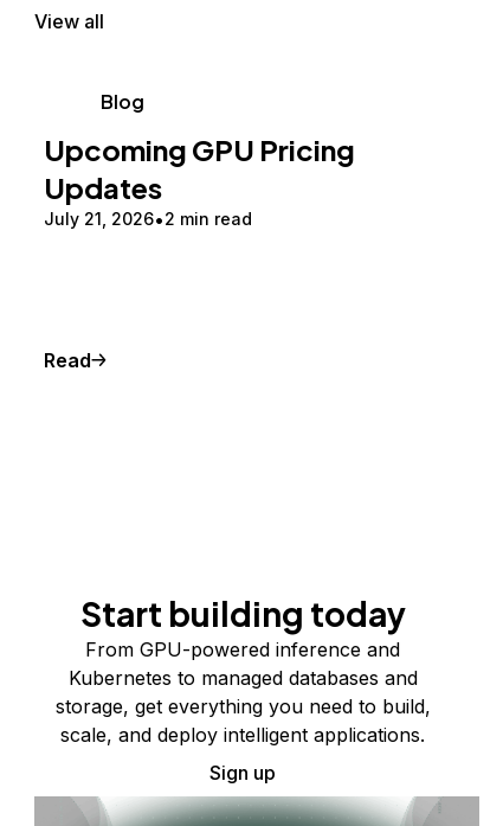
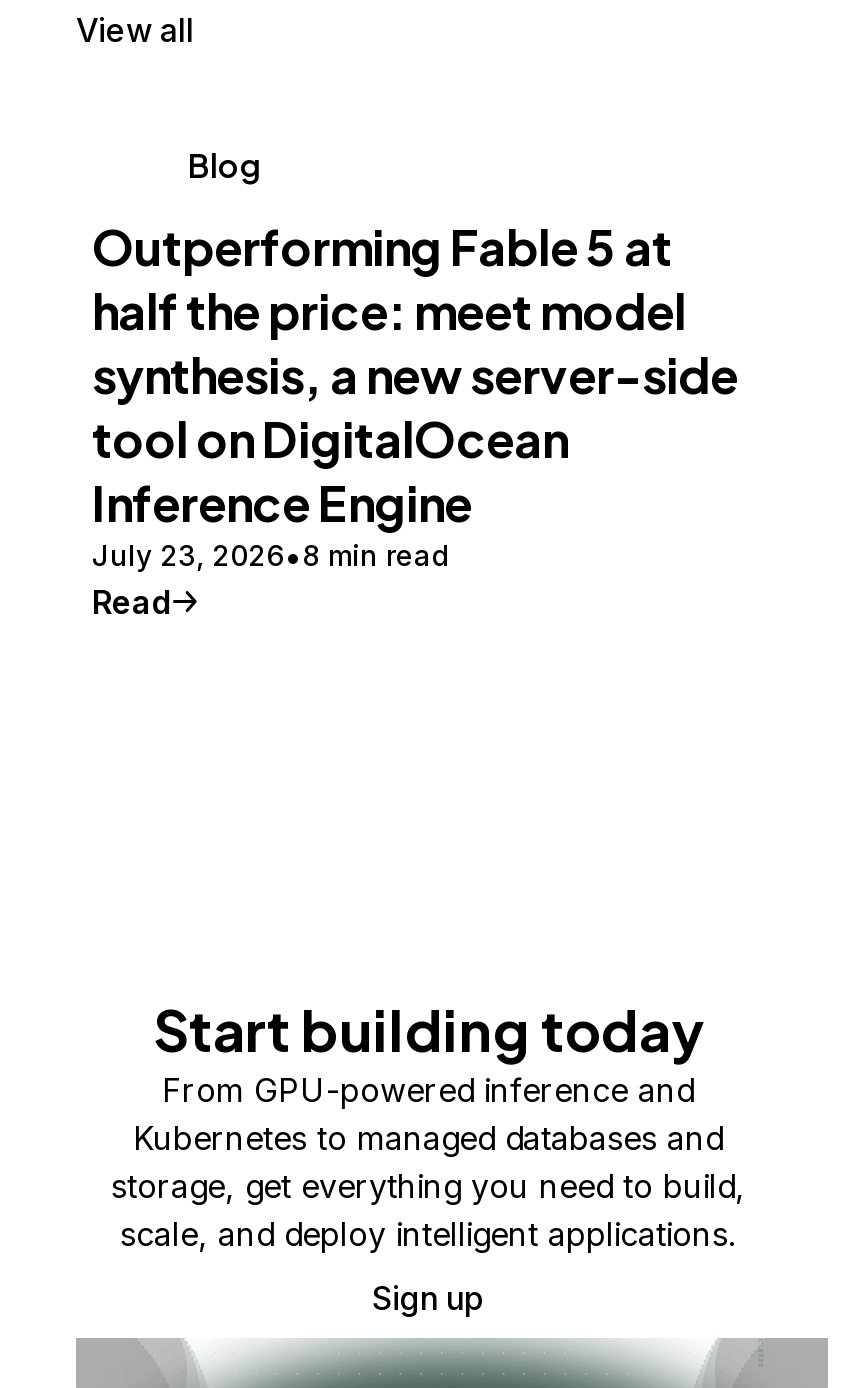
[44,132,355,229] Upcoming GPU Pricing | Updates | July 21, 2026 2 min read -> [92,216,738,572] Outperforming Fable 5 at | half the price: meet model | synthesis, a new server-side | tool on DigitalOcean | Inference Engine | July 23, 2026 8 min read

